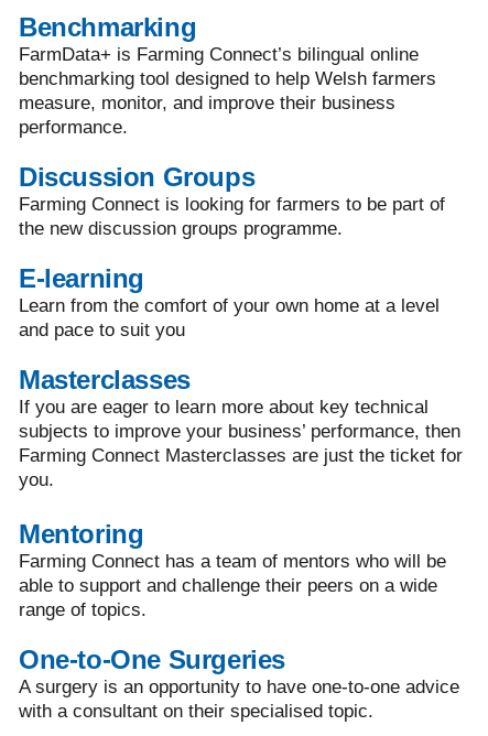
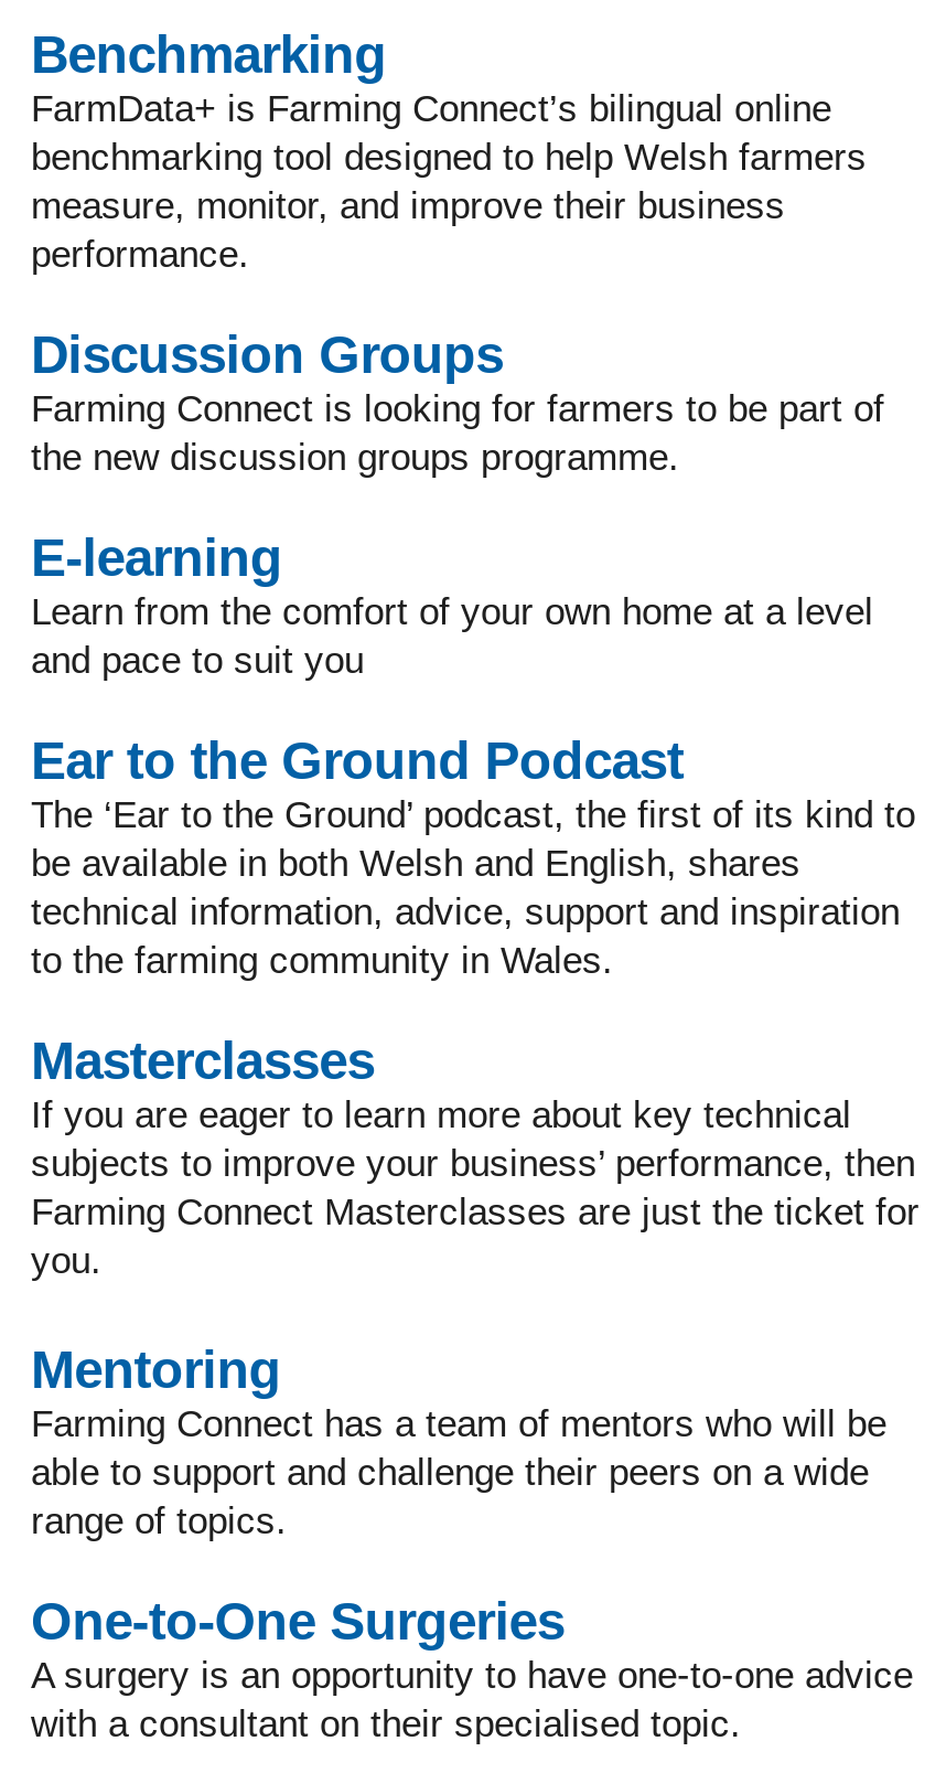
none -> [31,730,915,982] Ear to the Ground Podcast | The ‘Ear to the Ground’ podcast, the first of its kind to | be available in both Welsh and English, shares | technical information, advice, support and inspiration | to the farming community in Wales.

